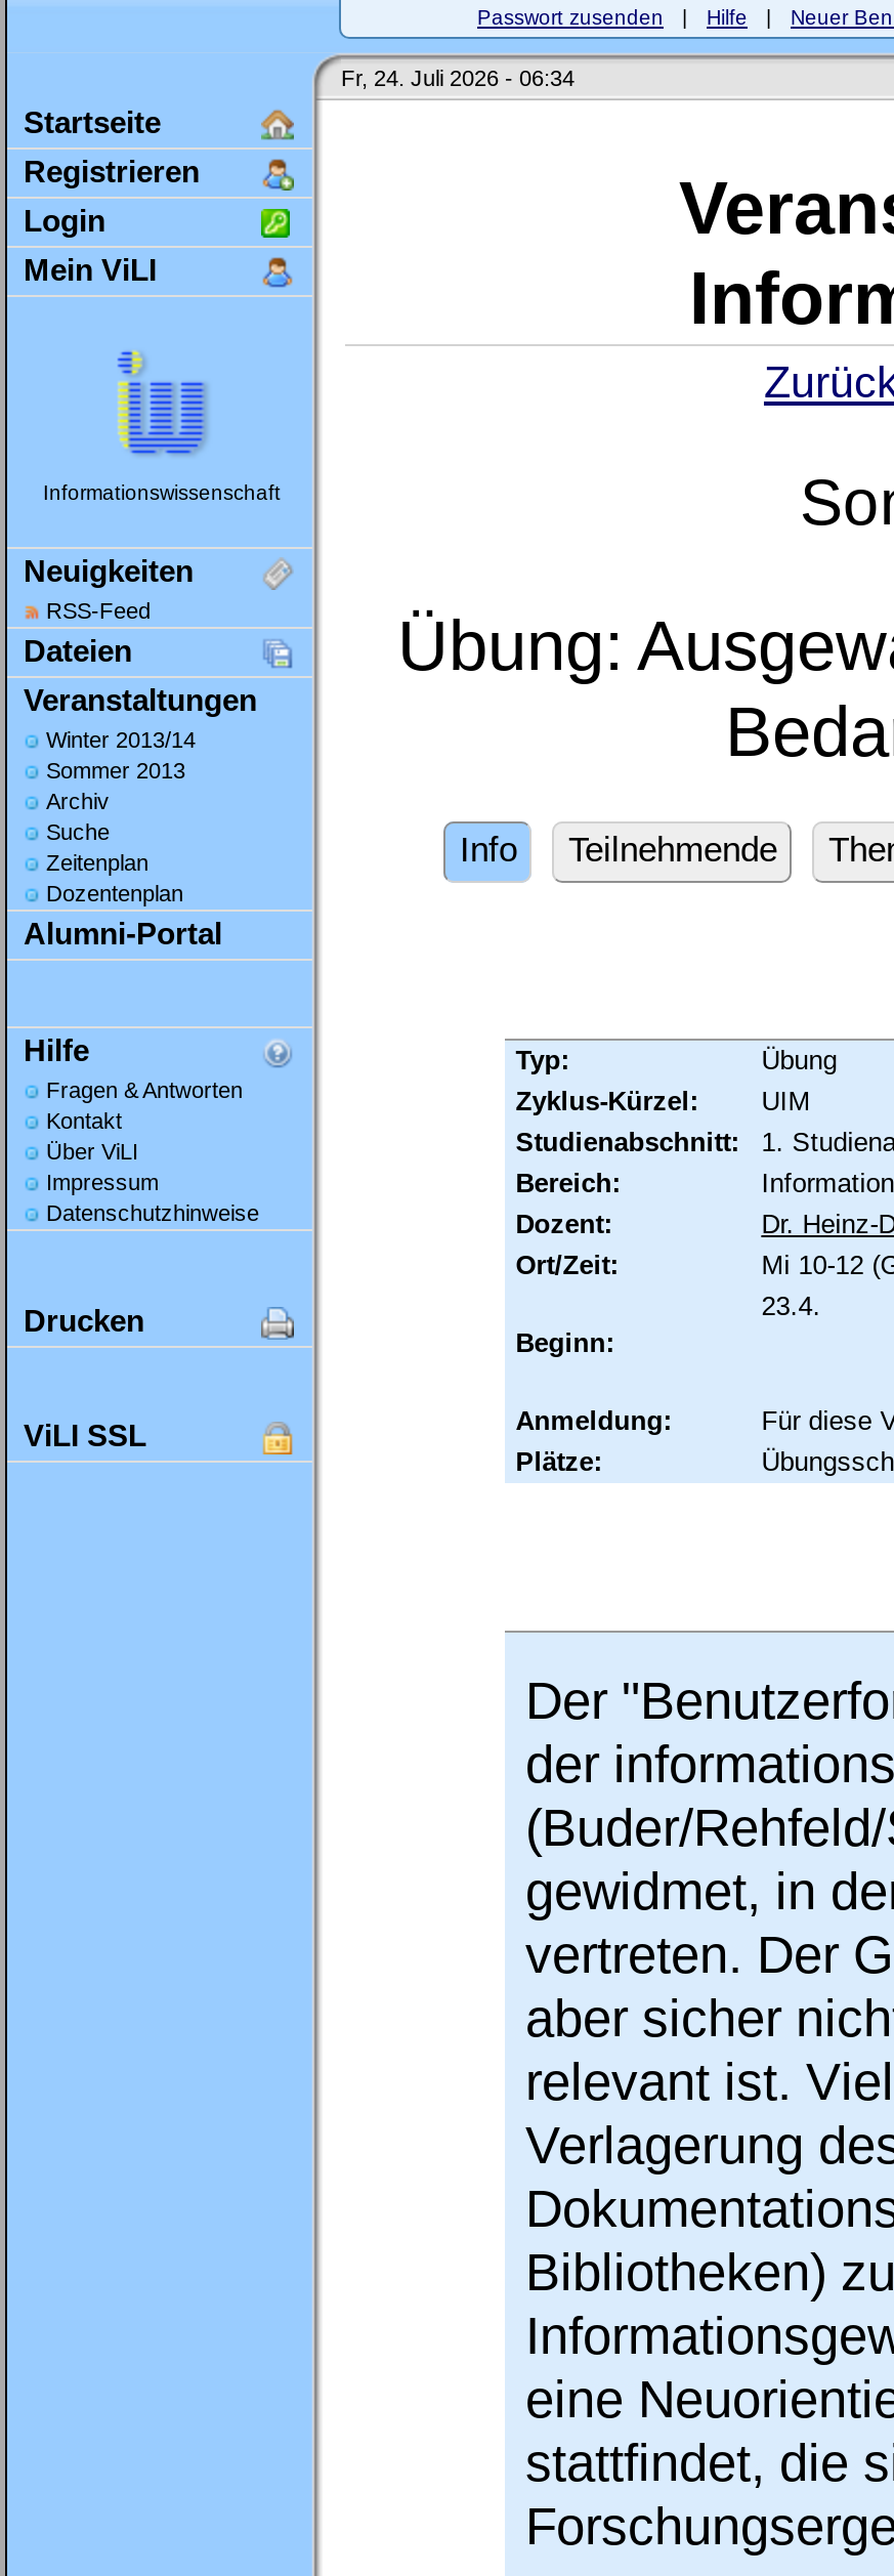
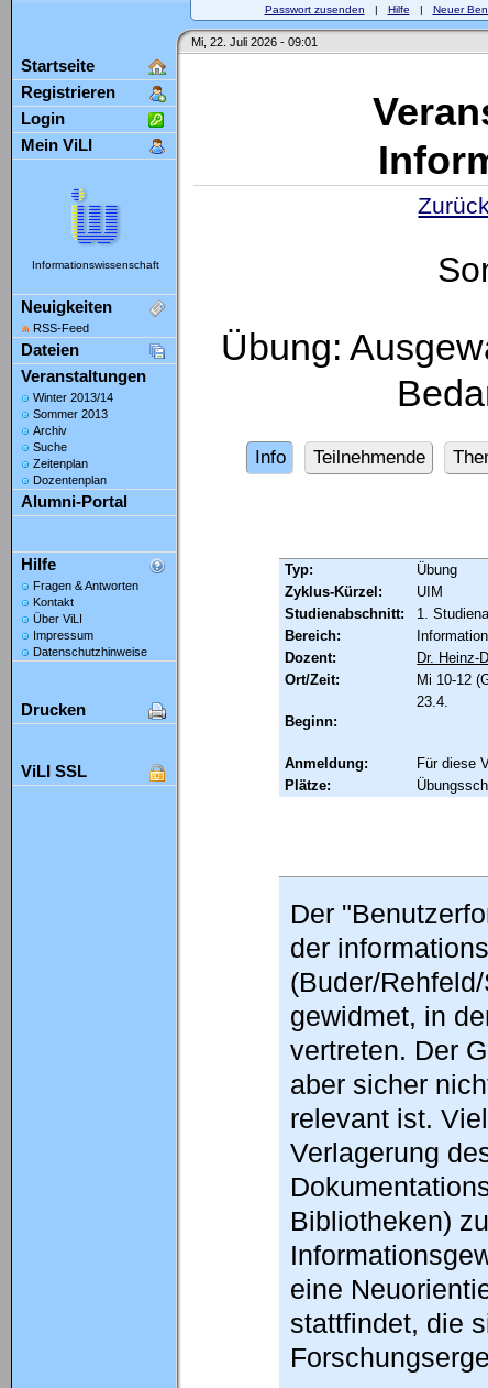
[341,66,574,90] Fr, 24. Juli 2026 - 06:34 -> [191,35,318,48] Mi, 22. Juli 2026 - 09:01

